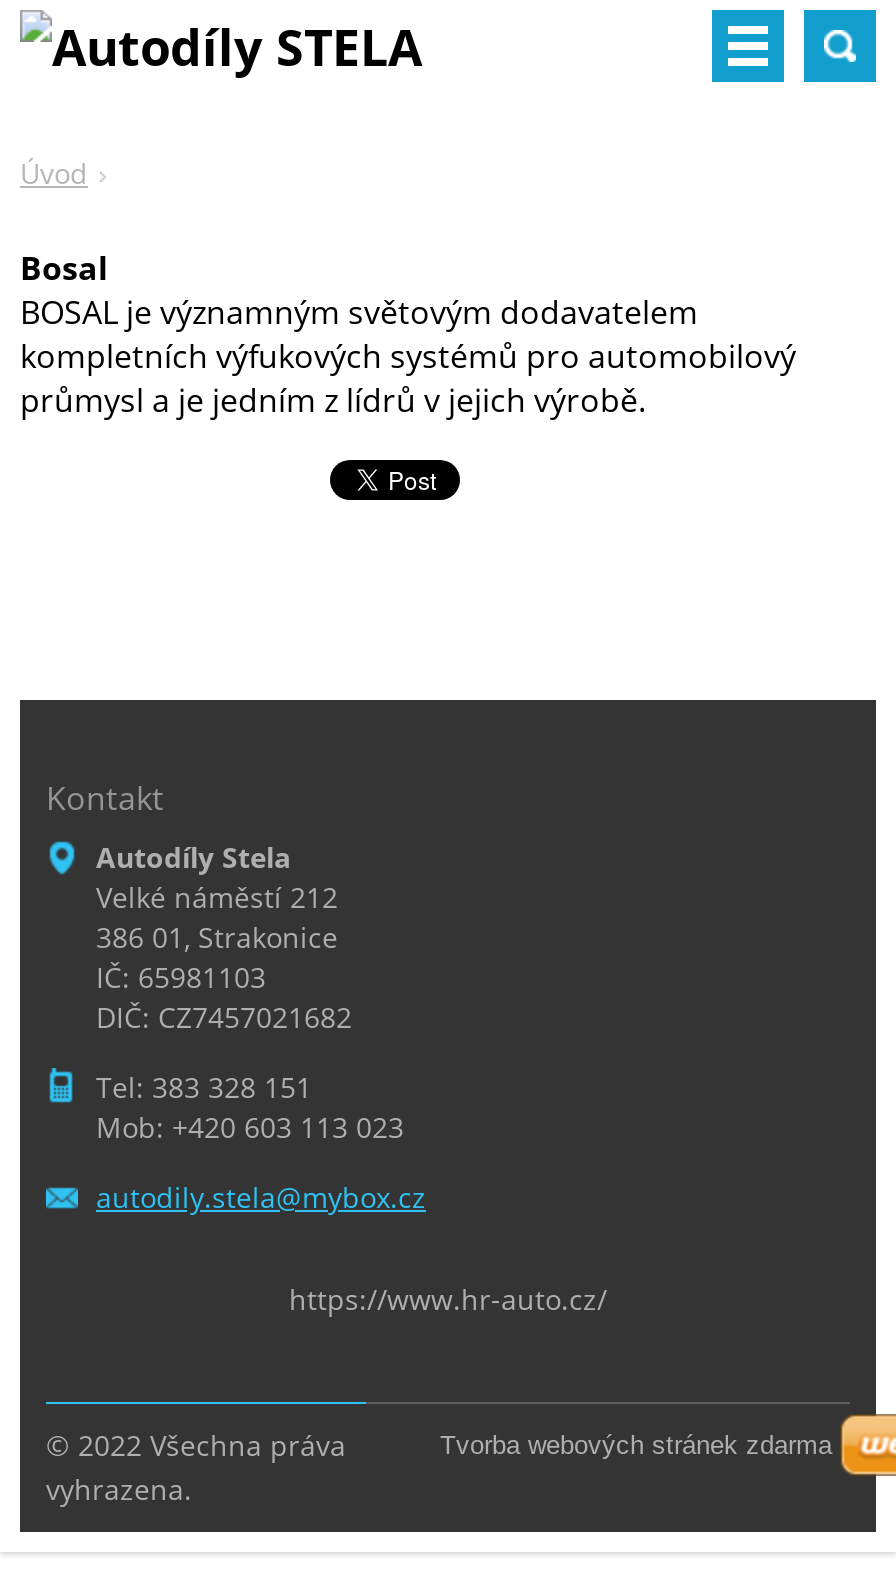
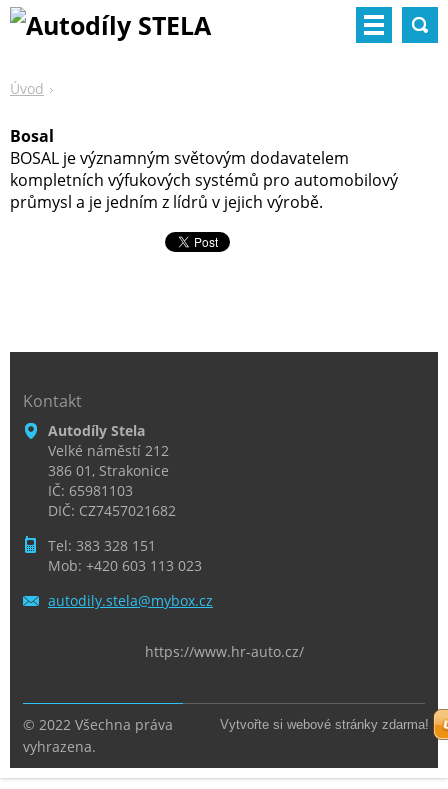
[440,1430,832,1460] Tvorba webových stránek zdarma -> [220,717,429,732] Vytvořte si webové stránky zdarma!

